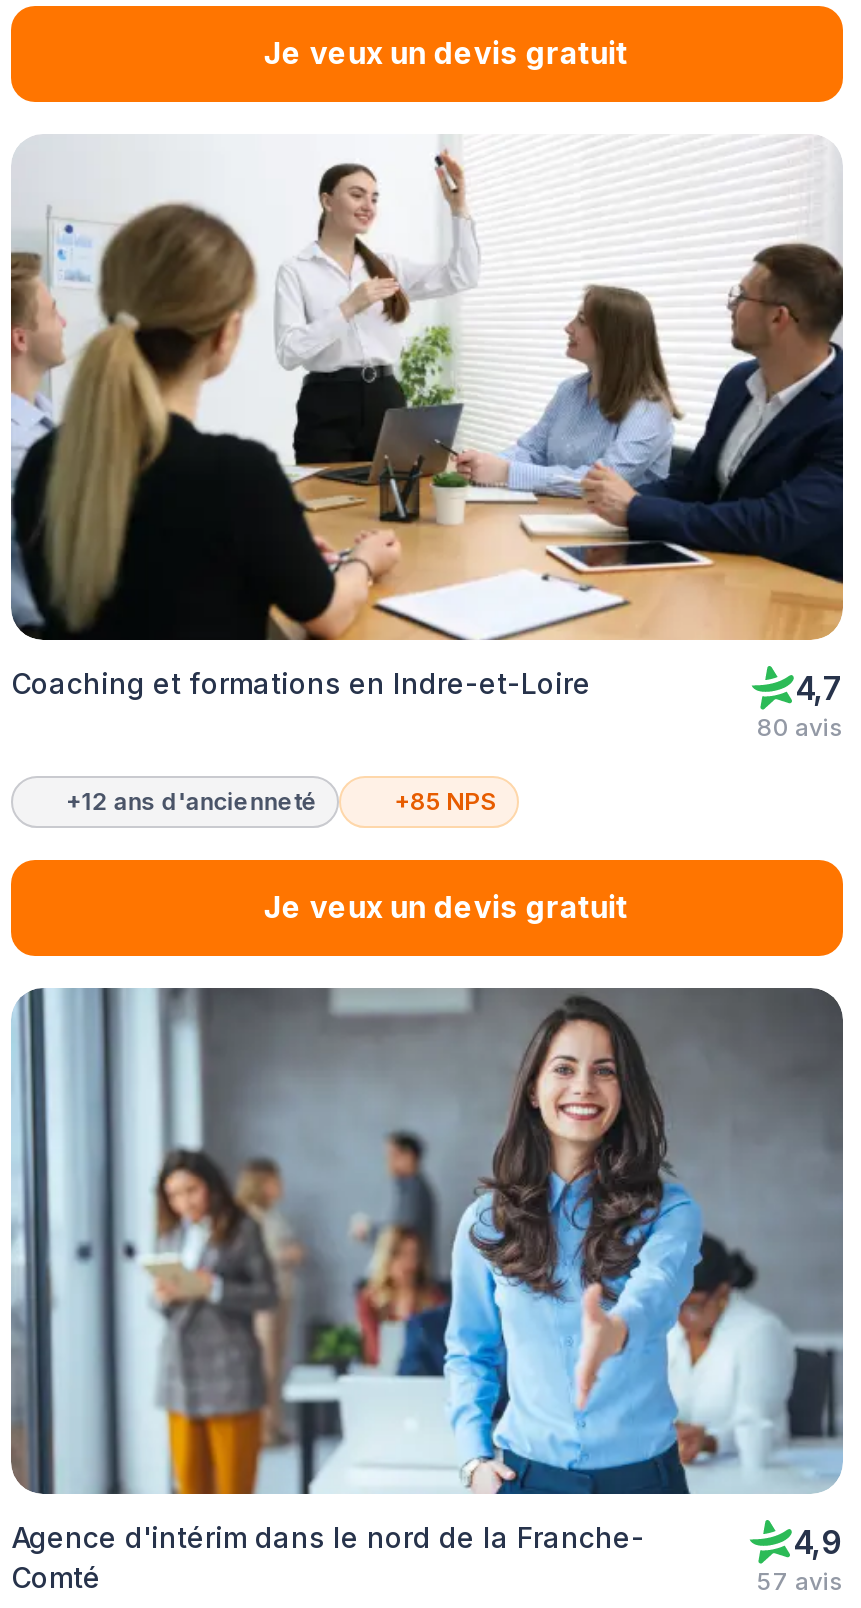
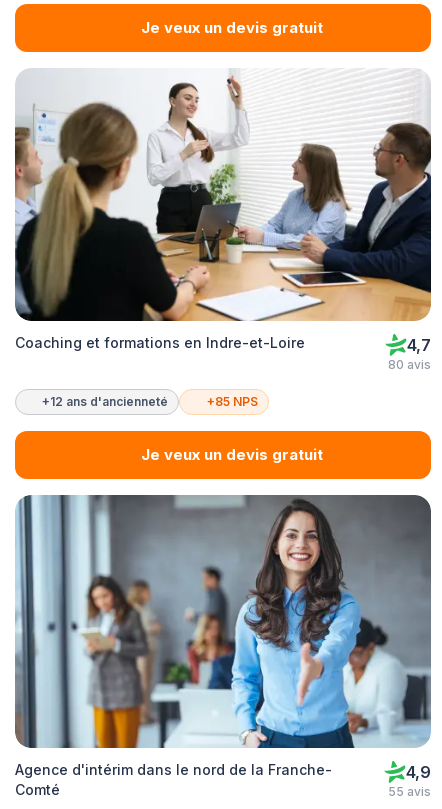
[757,1566,843,1596] 57 avis -> [388,784,431,799] 55 avis

